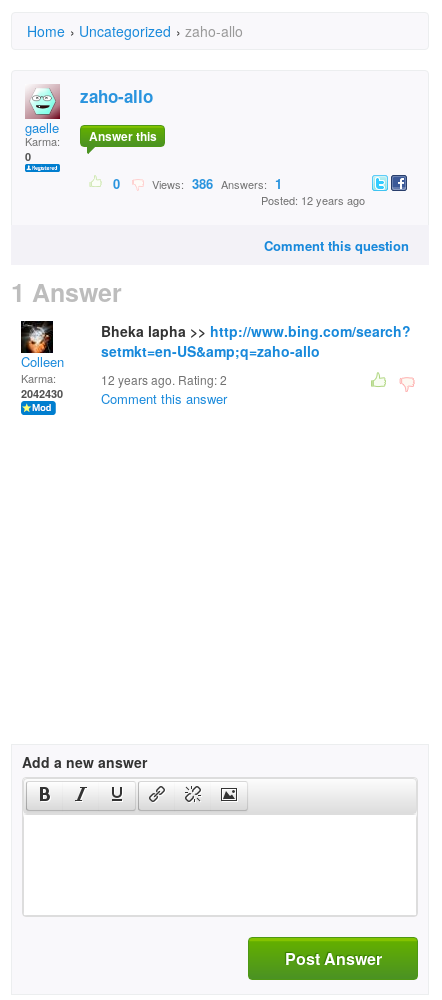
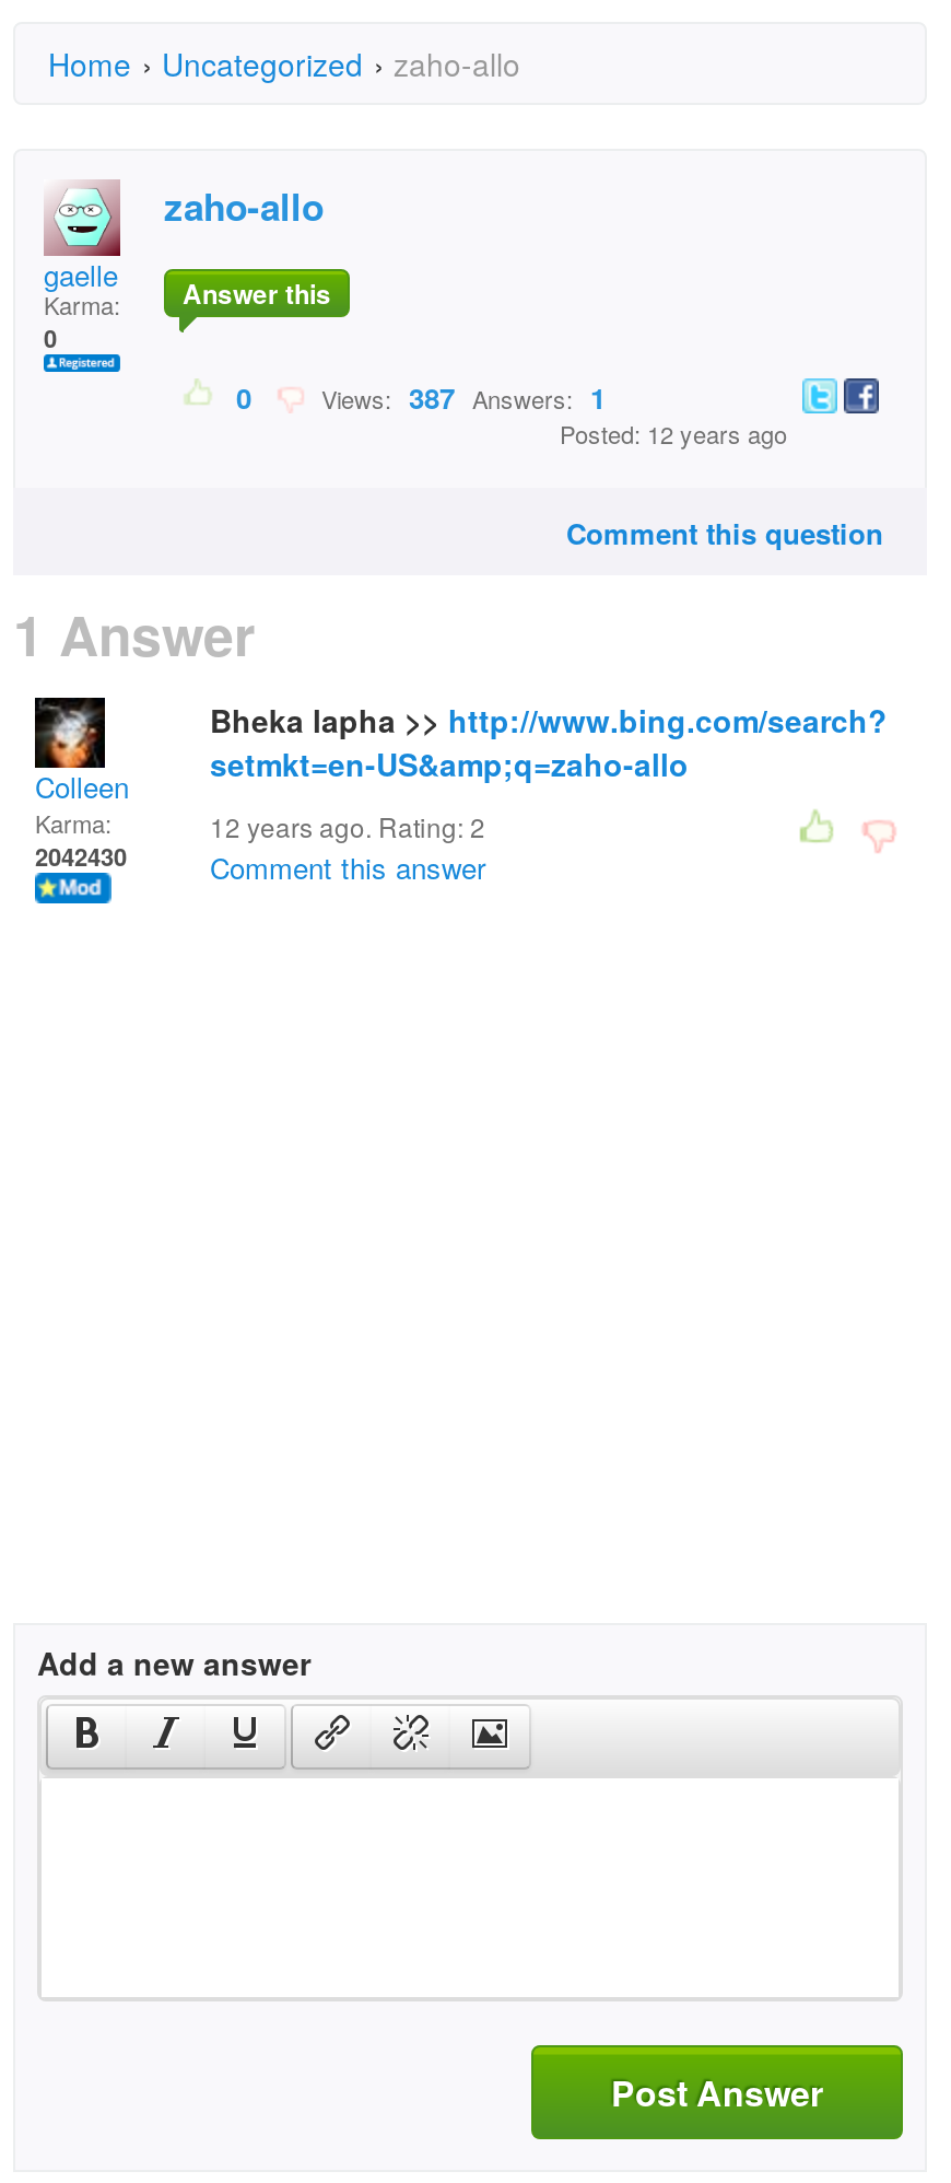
[146,174,282,193] Views: 386 Answers: 1 -> [308,376,606,418] Views: 387 Answers: 1

